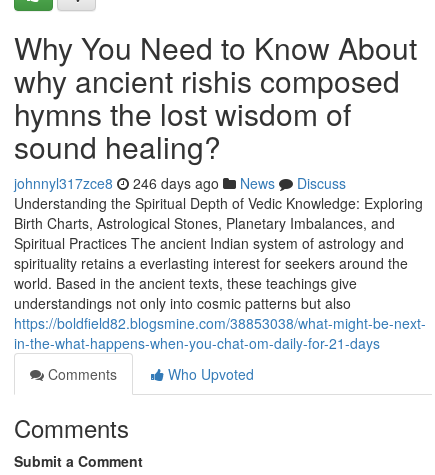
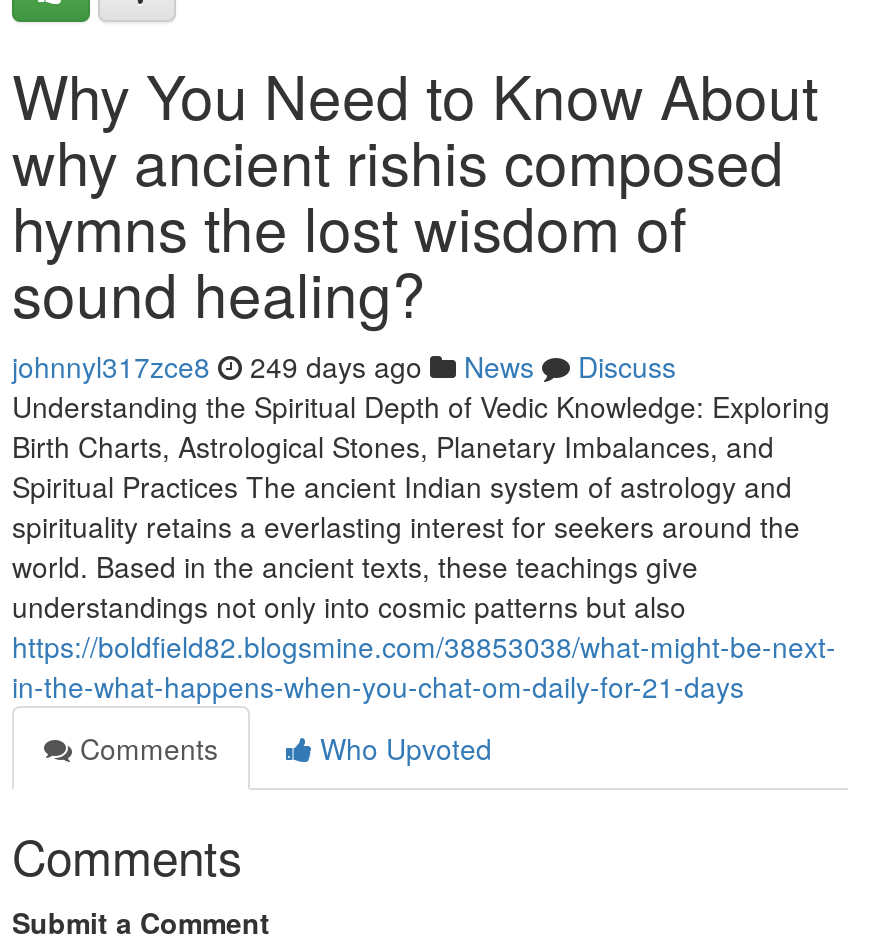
[14,173,346,193] johnnyl317zce8 246 days ago News Discuss -> [12,346,676,386] johnnyl317zce8 249 days ago News Discuss

